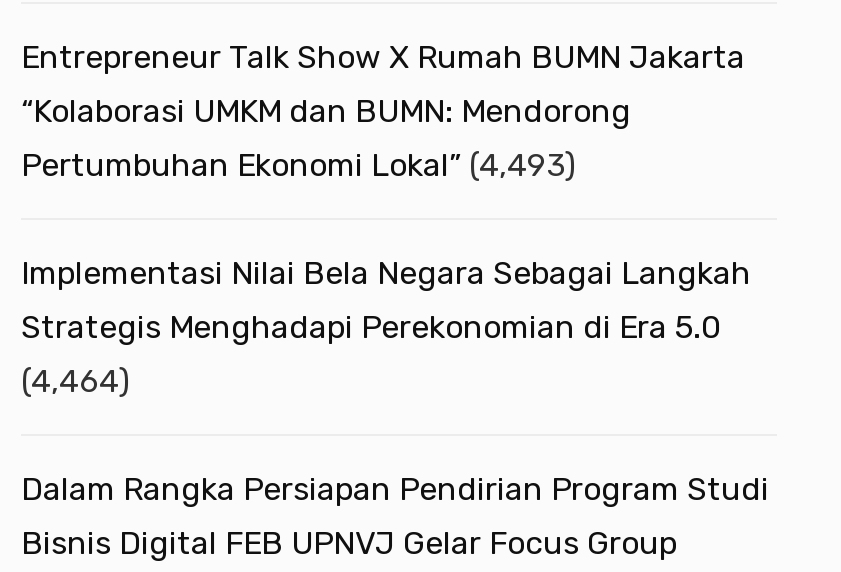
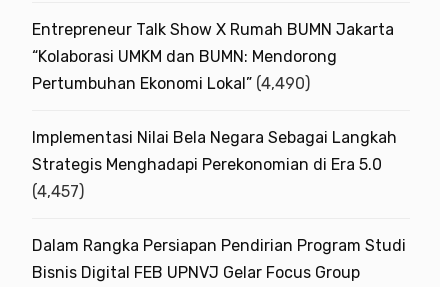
[21,147,575,185] Pertumbuhan Ekonomi Lokal” (4,493) -> [32,74,310,93] Pertumbuhan Ekonomi Lokal” (4,490)
[21,363,129,401] (4,464) -> [32,182,84,201] (4,457)

